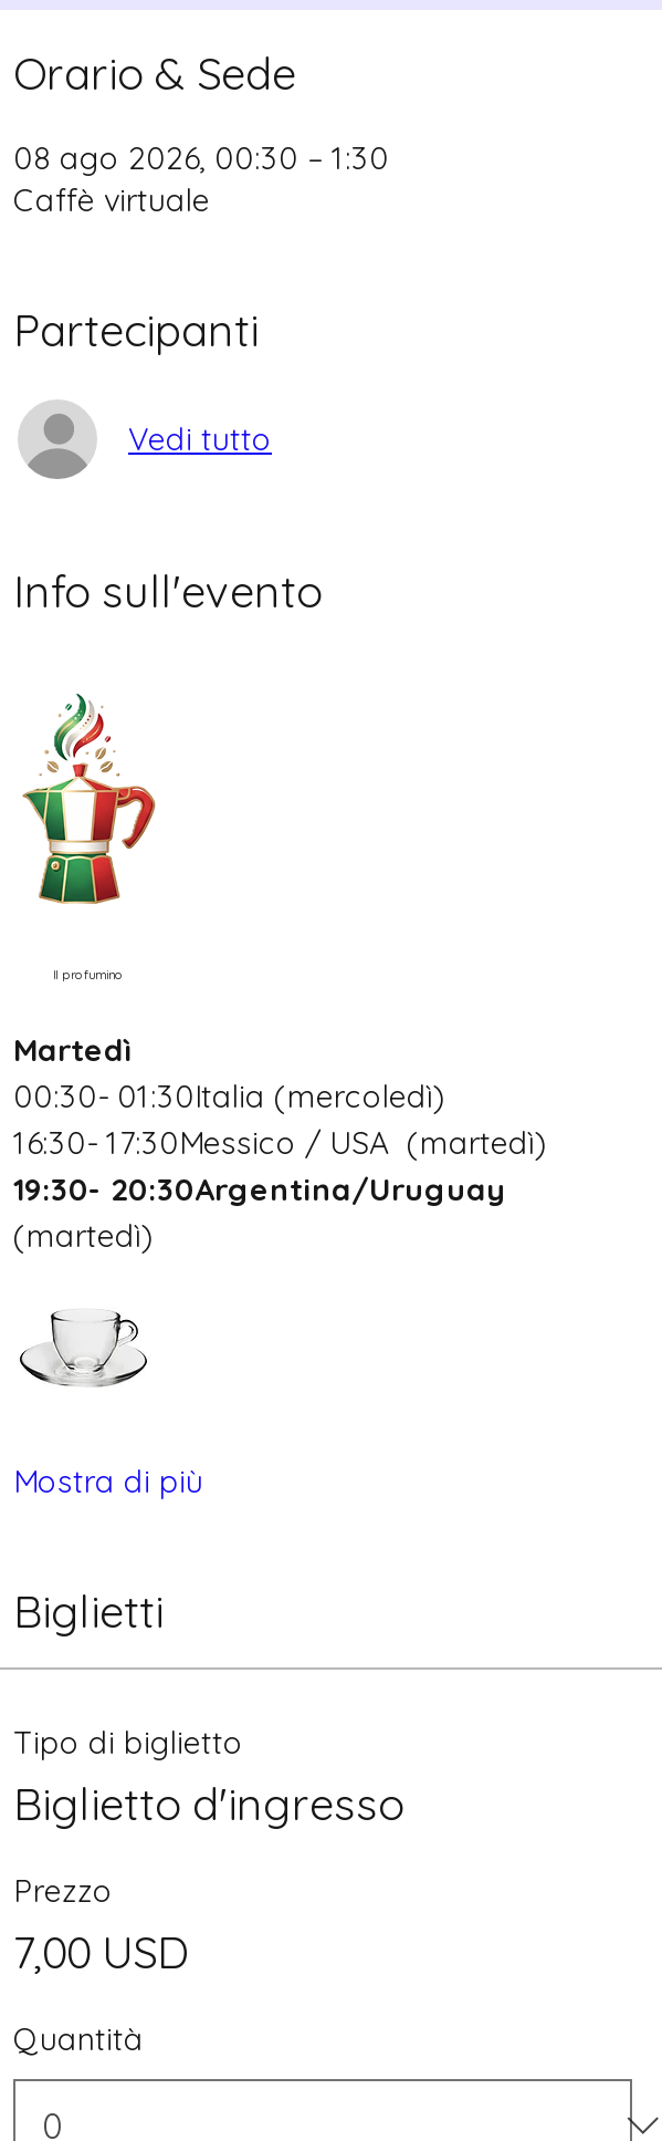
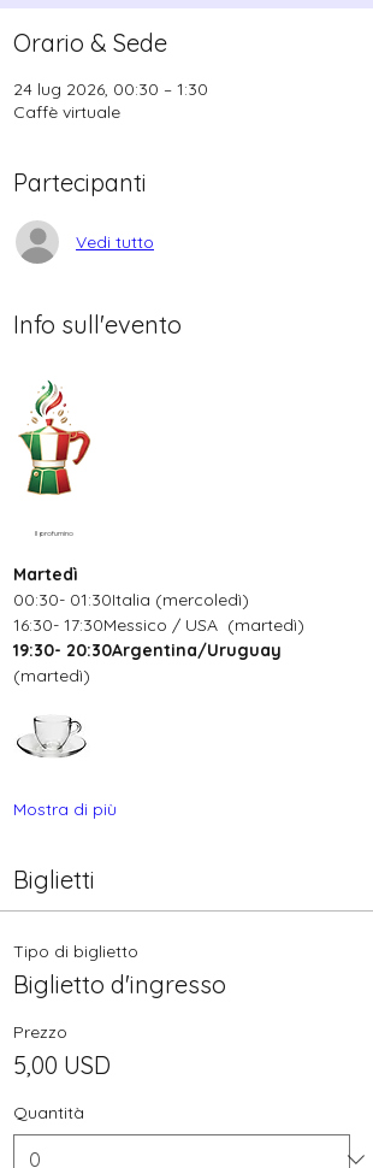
[13,138,389,178] 08 ago 2026, 00:30 – 1:30 -> [13,78,208,100] 24 lug 2026, 00:30 – 1:30
[13,1924,188,1979] 7,00 USD -> [13,1050,111,1080] 5,00 USD

